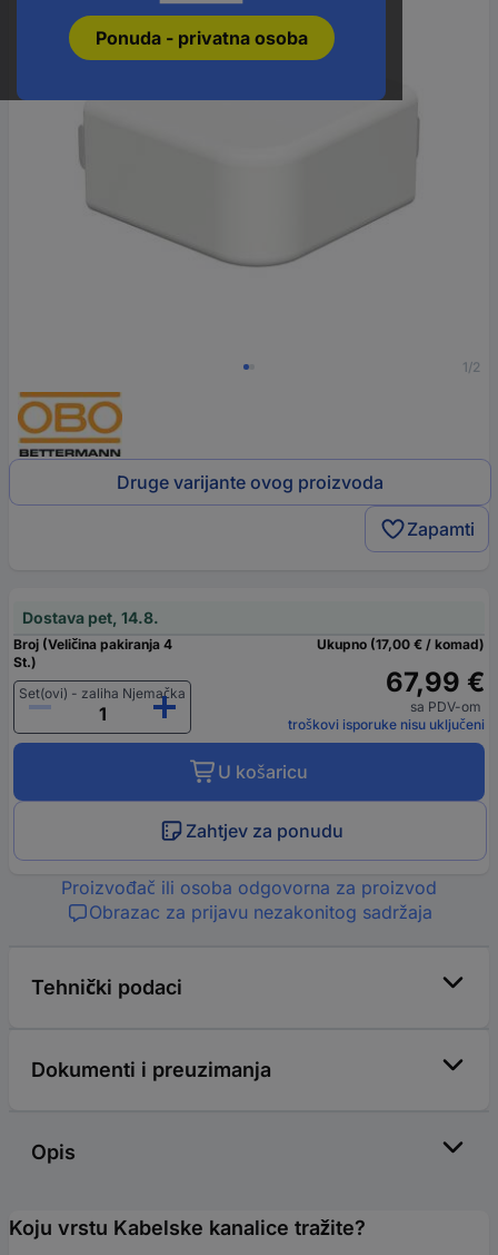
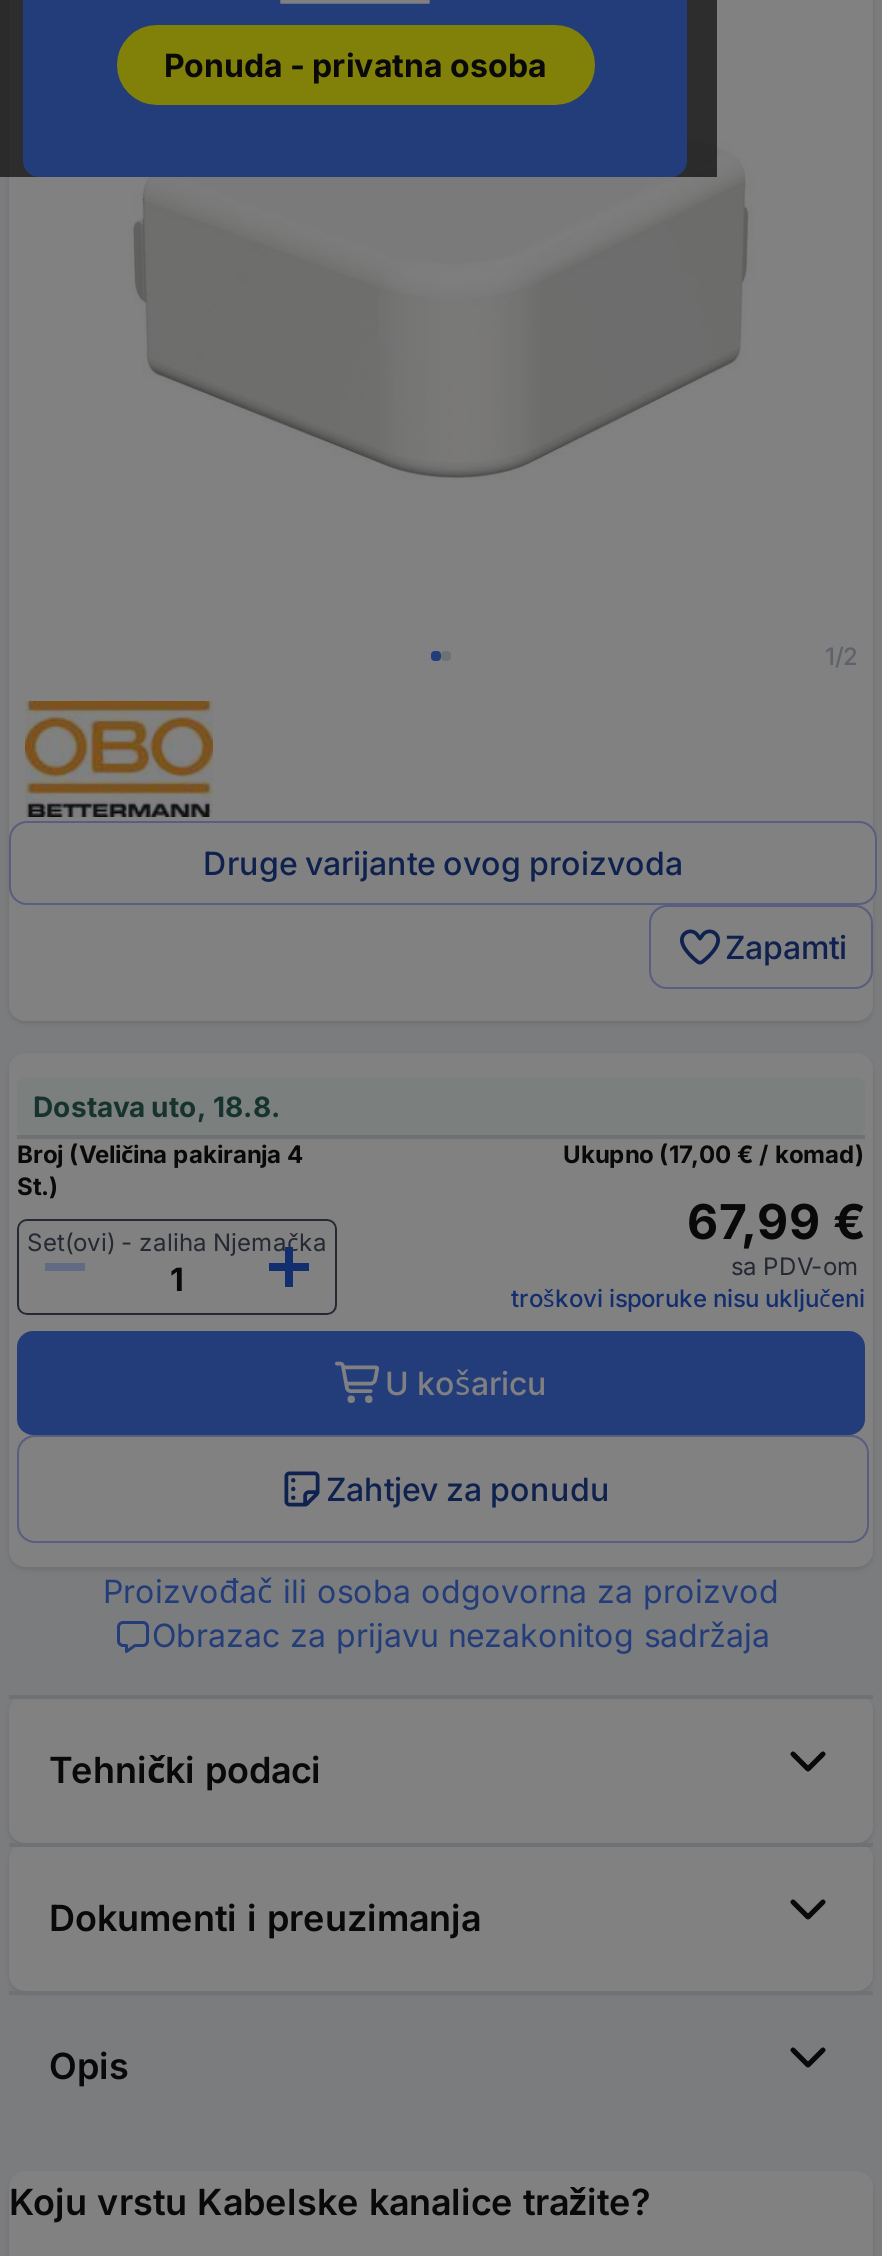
[22,608,159,626] Dostava pet, 14.8. -> [33,1088,281,1122] Dostava uto, 18.8.

